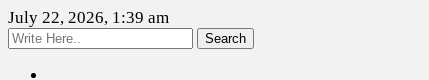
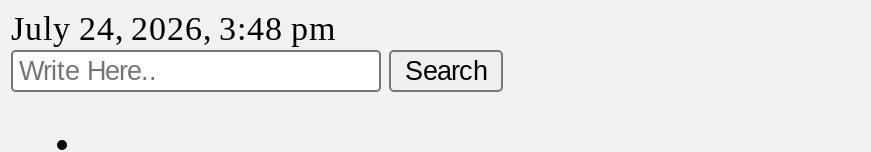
[8,8,169,27] July 22, 2026, 1:39 am -> [11,10,335,48] July 24, 2026, 3:48 pm

